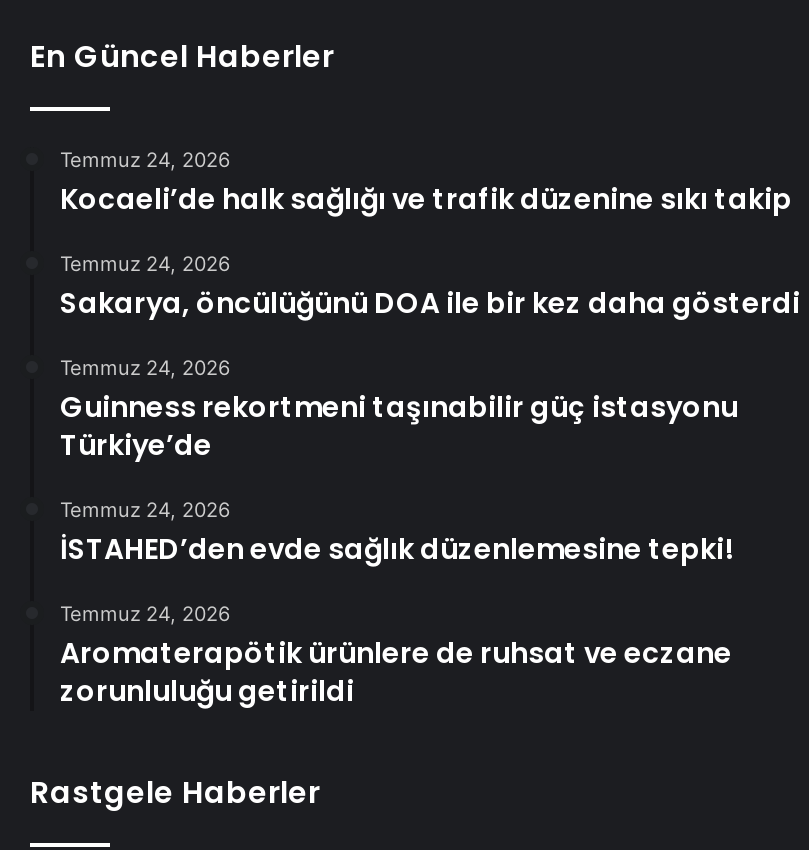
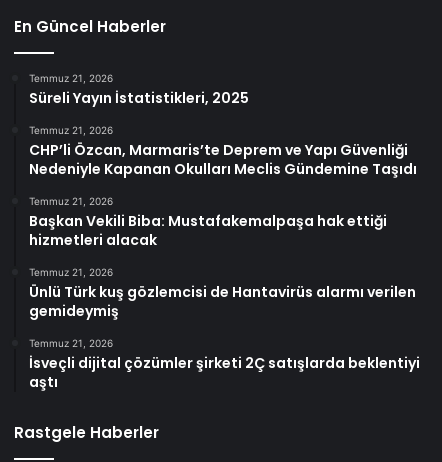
[60,147,792,219] Temmuz 24, 2026 | Kocaeli’de halk sağlığı ve trafik düzenine sıkı takip -> [29,72,249,108] Temmuz 21, 2026 | Süreli Yayın İstatistikleri, 2025
[60,251,800,323] Temmuz 24, 2026 | Sakarya, öncülüğünü DOA ile bir kez daha gösterdi -> [29,124,417,179] Temmuz 21, 2026 | CHP’li Özcan, Marmaris’te Deprem ve Yapı Güvenliği | Nedeniyle Kapanan Okulları Meclis Gündemine Taşıdı
[60,355,738,465] Temmuz 24, 2026 | Guinness rekortmeni taşınabilir güç istasyonu | Türkiye’de -> [29,195,387,250] Temmuz 21, 2026 | Başkan Vekili Biba: Mustafakemalpaşa hak ettiği | hizmetleri alacak
[60,497,732,569] Temmuz 24, 2026 | İSTAHED’den evde sağlık düzenlemesine tepki! -> [29,266,416,321] Temmuz 21, 2026 | Ünlü Türk kuş gözlemcisi de Hantavirüs alarmı verilen | gemideymiş
[60,601,732,711] Temmuz 24, 2026 | Aromaterapötik ürünlere de ruhsat ve eczane | zorunluluğu getirildi -> [29,337,420,392] Temmuz 21, 2026 | İsveçli dijital çözümler şirketi 2Ç satışlarda beklentiyi | aştı

